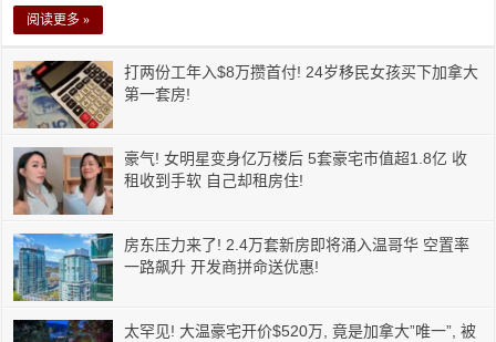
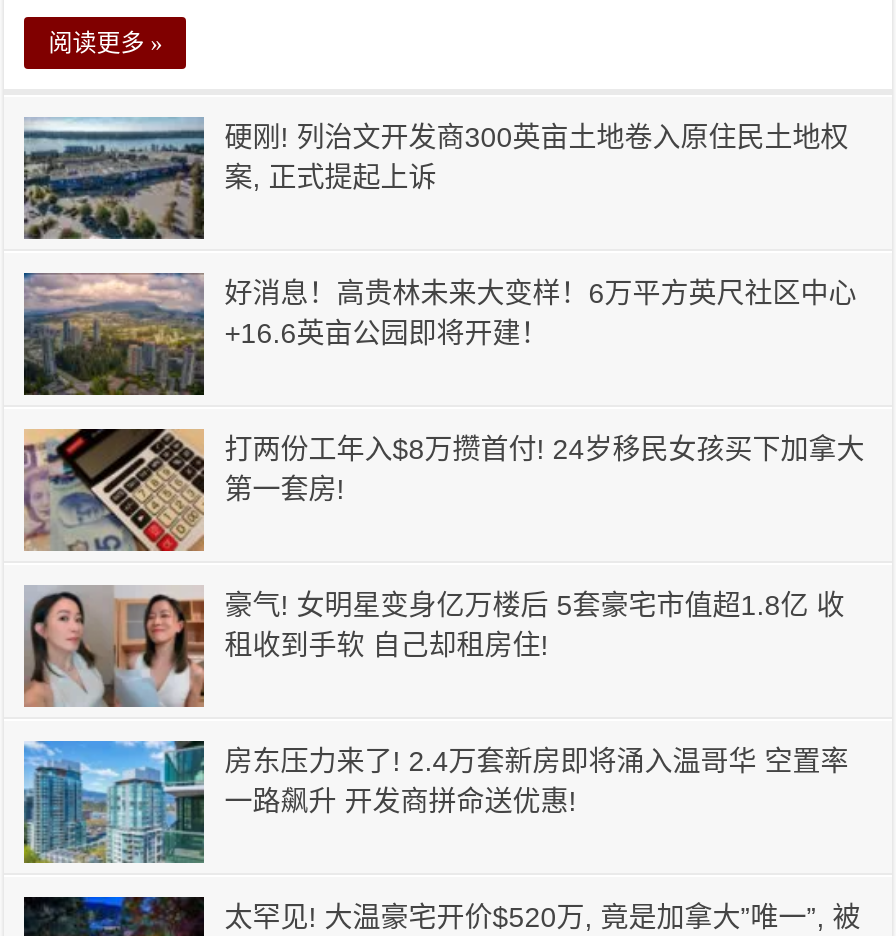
none -> [22,272,856,396] [image] | 好消息！高贵林未来大变样！6万平方英尺社区中心 | +16.6英亩公园即将开建！
none -> [24,116,848,240] [image] | 硬刚! 列治文开发商300英亩土地卷入原住民土地权 | 案, 正式提起上诉

